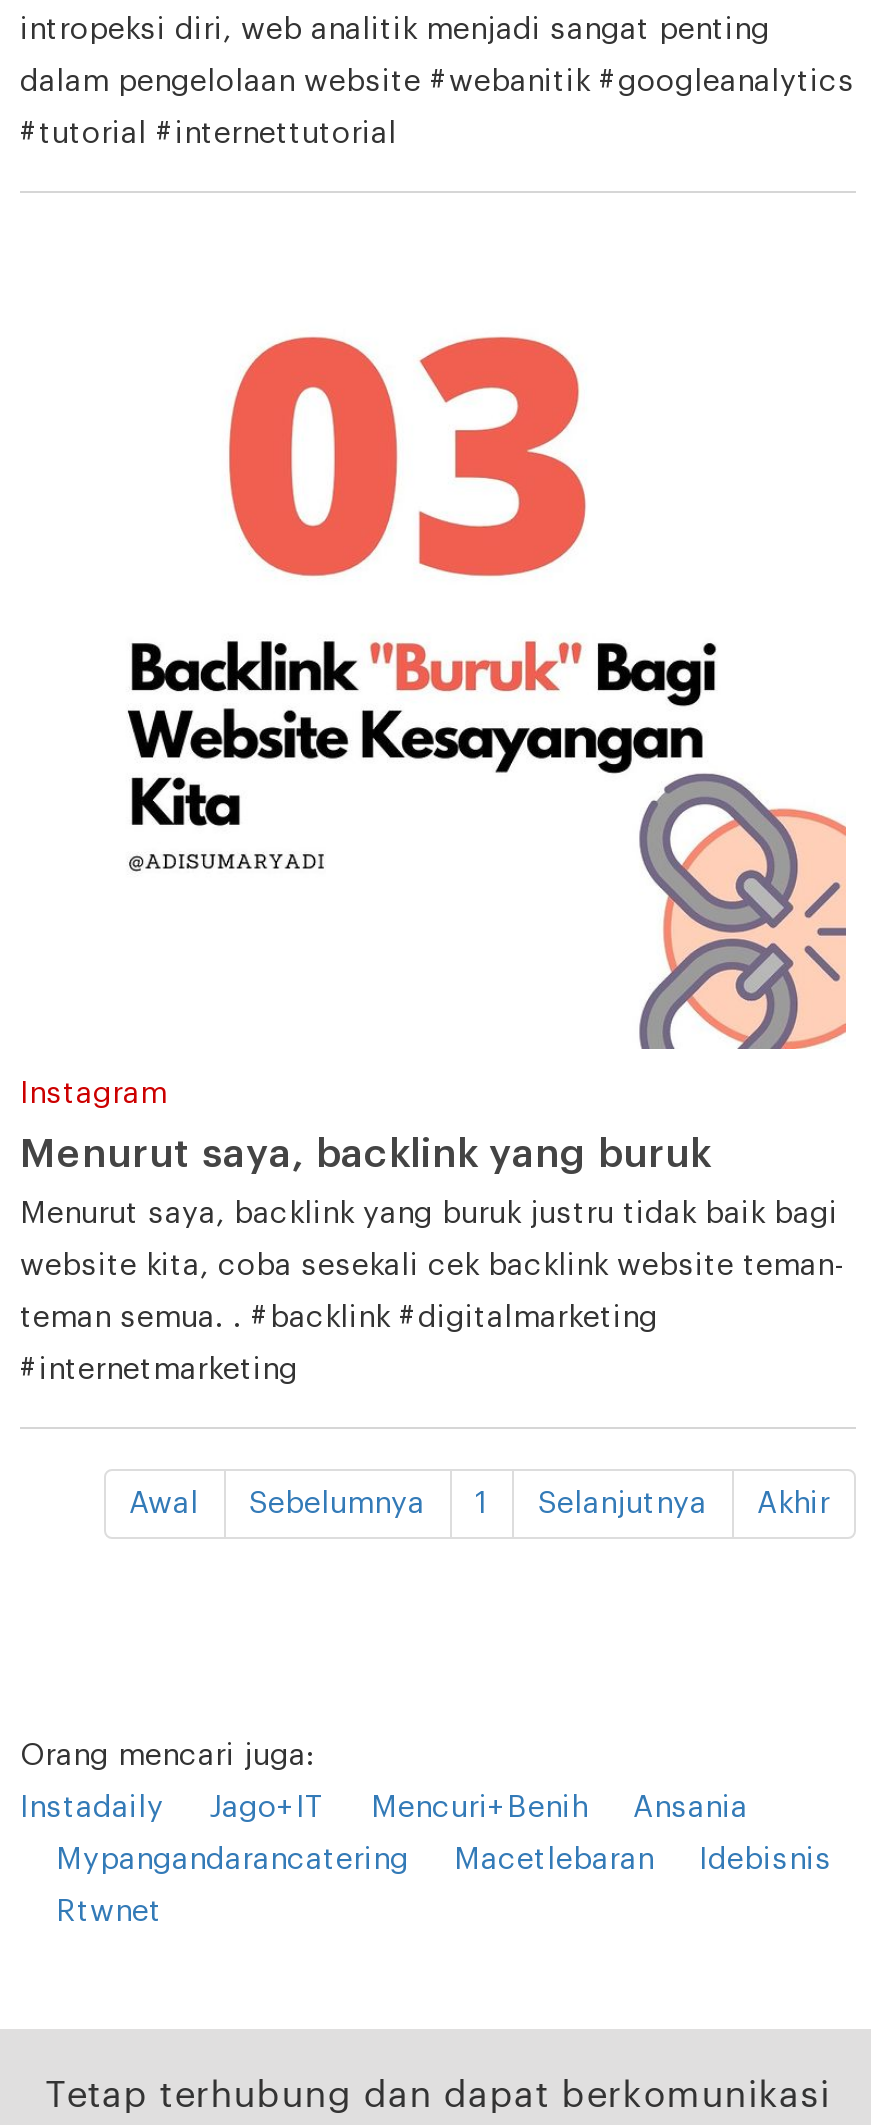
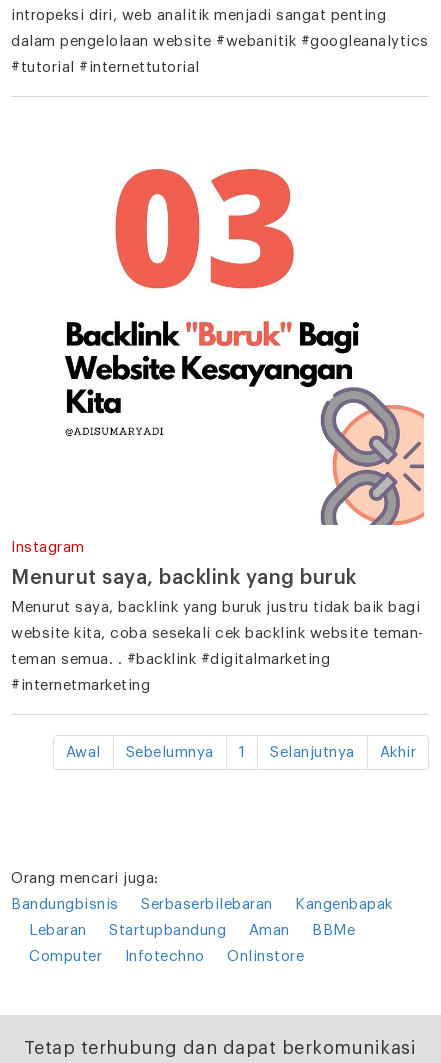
[20,1793,748,1823] Instadaily | Jago+IT | Mencuri+Benih | Ansania -> [11,897,392,912] Bandungbisnis | Serbaserbilebaran | Kangenbapak
[56,1845,832,1875] Mypangandarancatering | Macetlebaran | Idebisnis -> [29,923,355,938] Lebaran | Startupbandung | Aman | BBMe
[56,1897,162,1927] Rtwnet -> [29,949,304,964] Computer | Infotechno | Onlinstore

